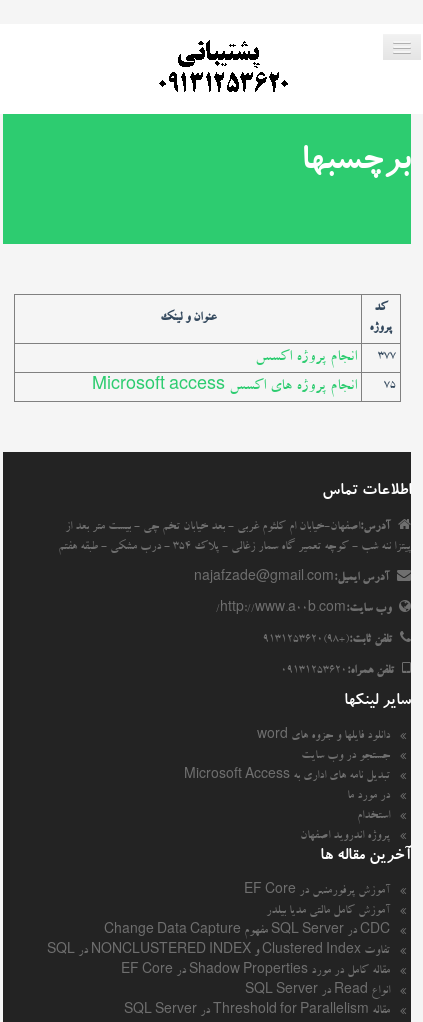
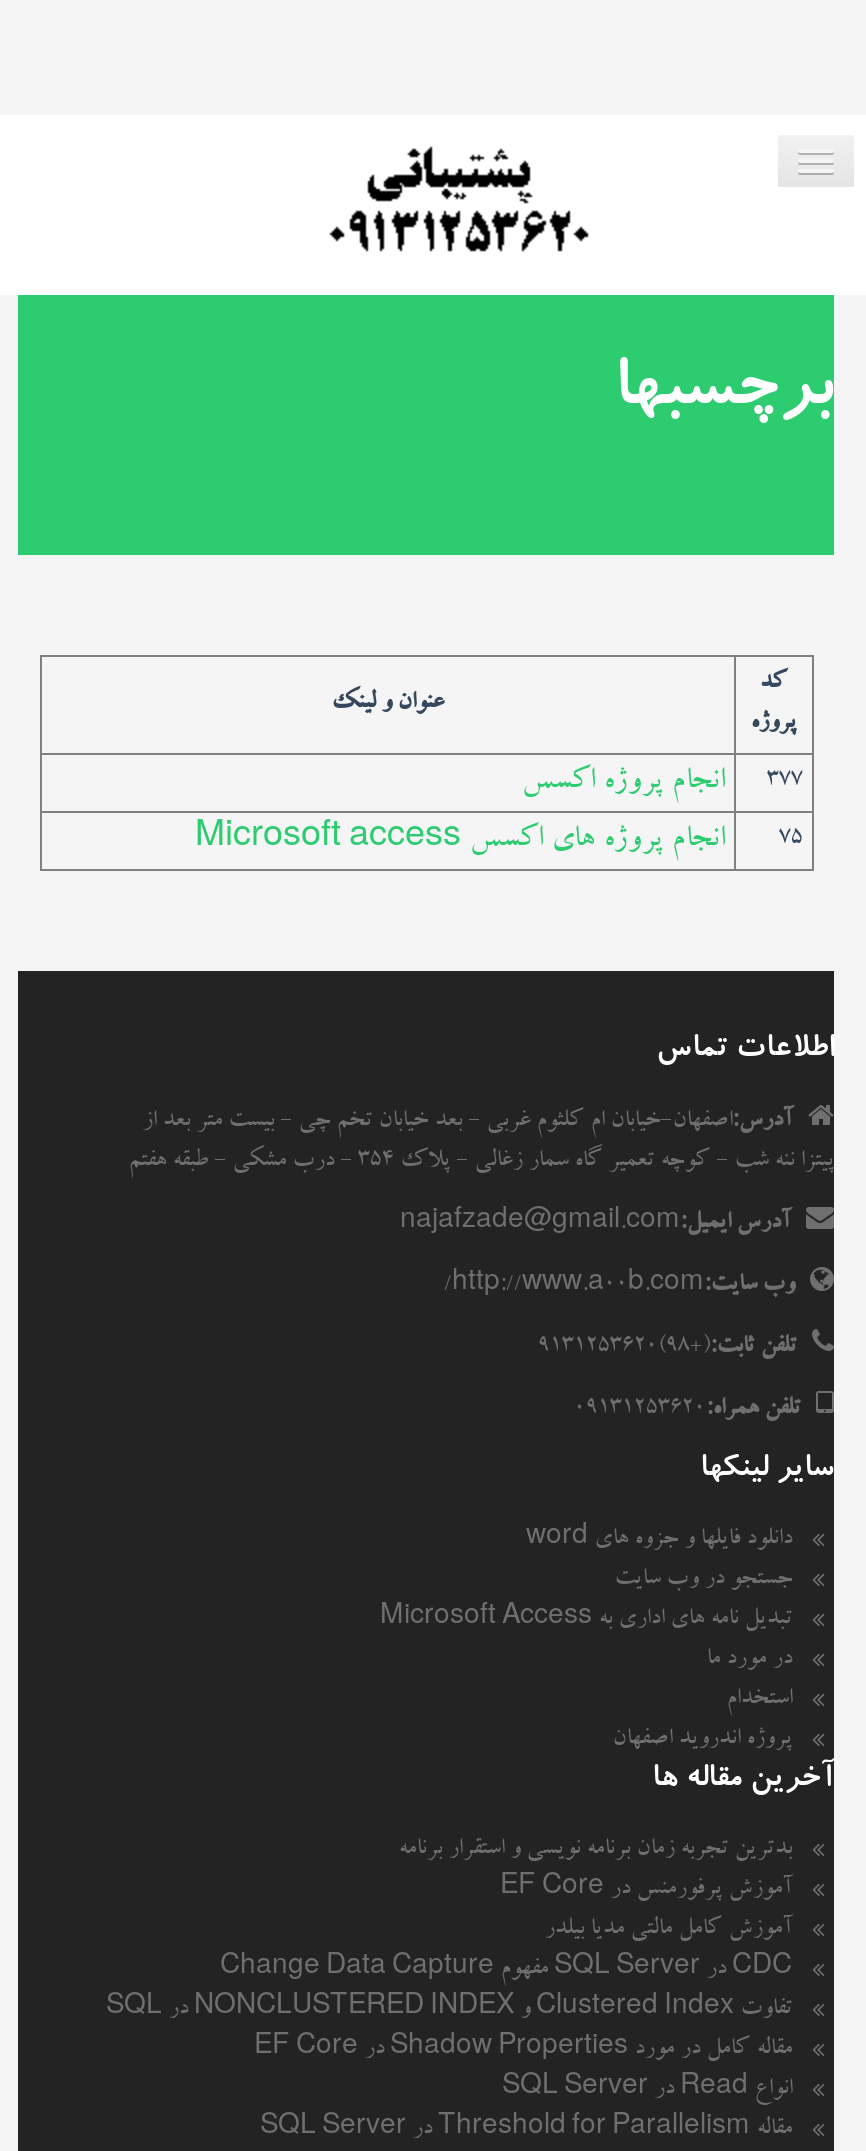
none -> [398,1837,792,1865] بدترین تجربه زمان برنامه نویسی و استقرار برنامه

